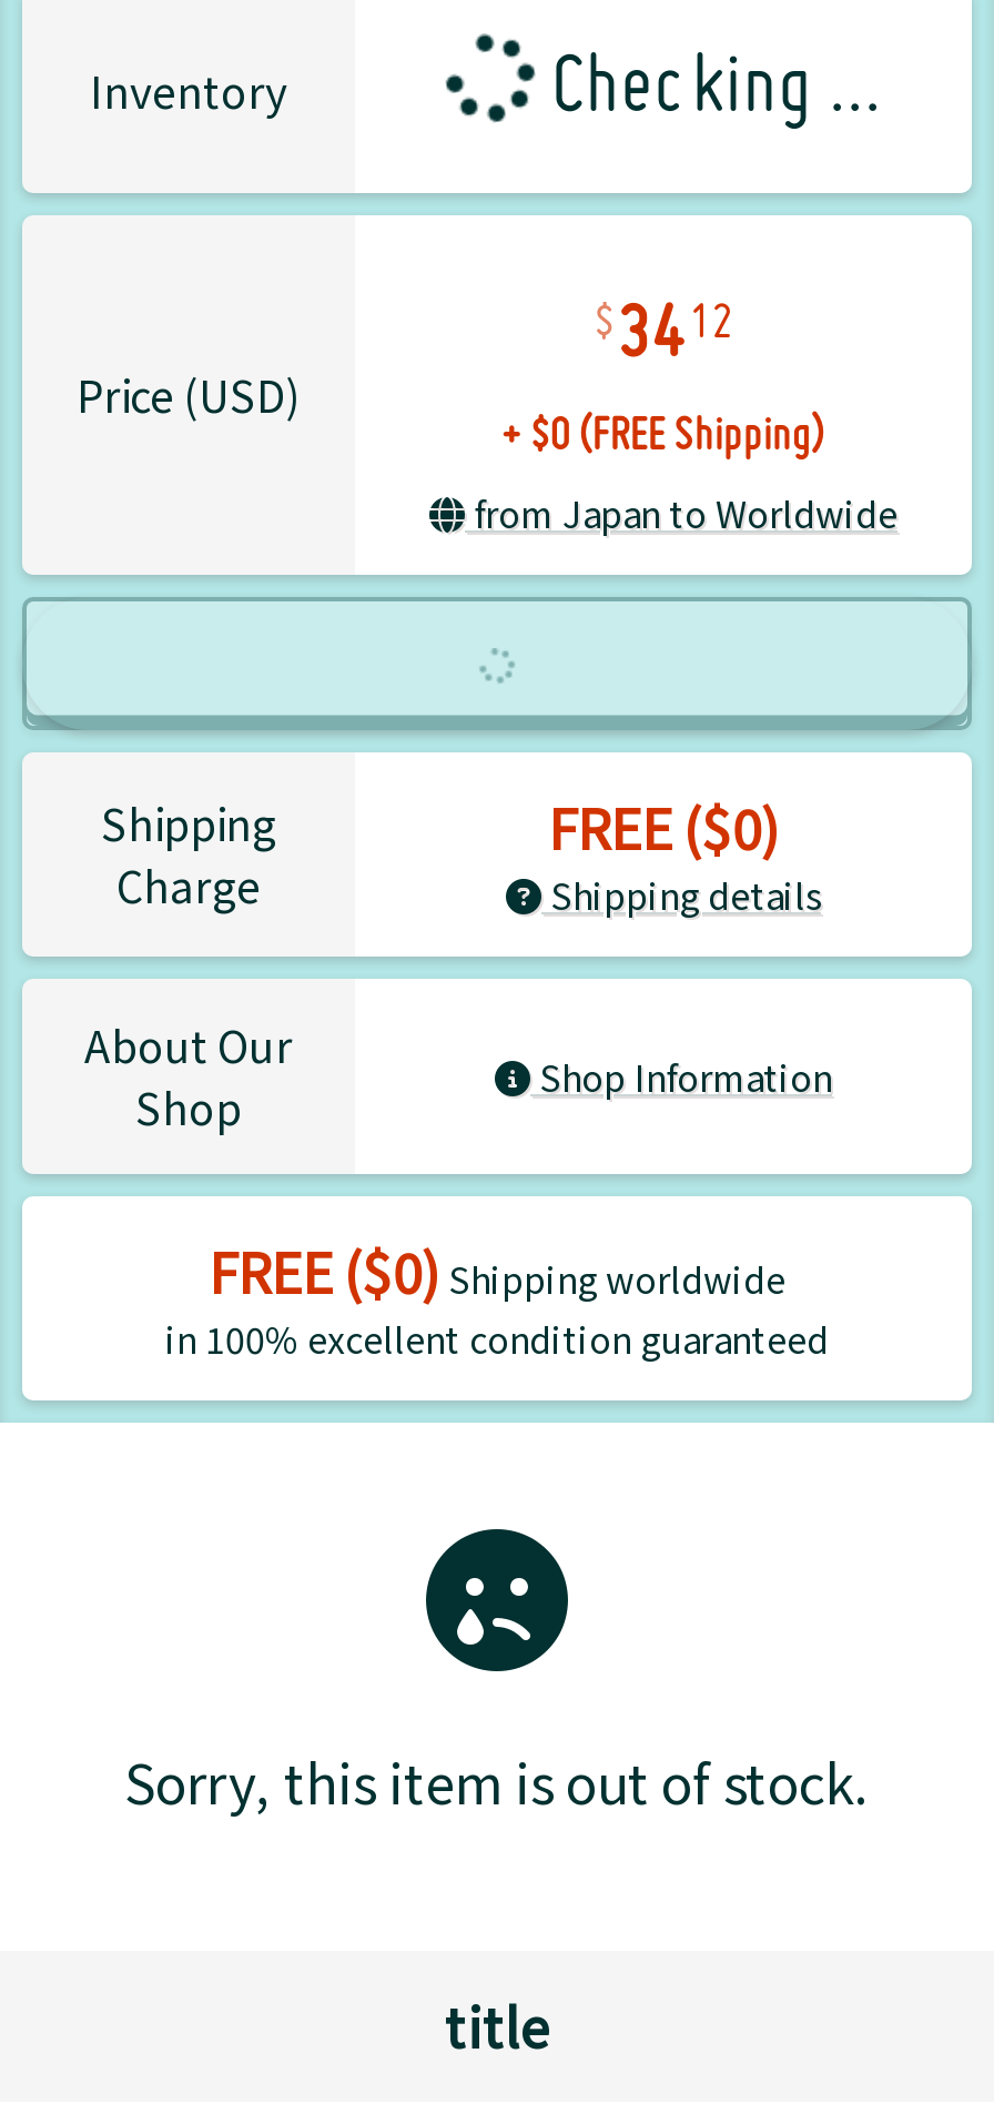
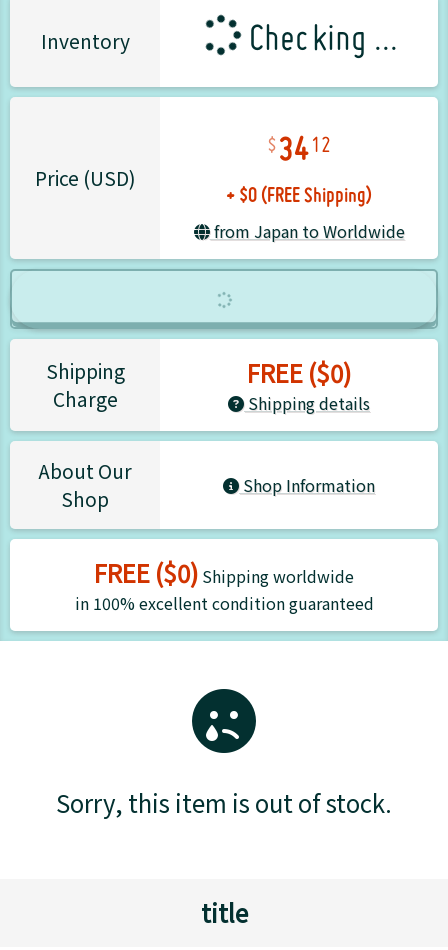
[444,36,526,122] [image] -> [201,15,237,55] [image]

